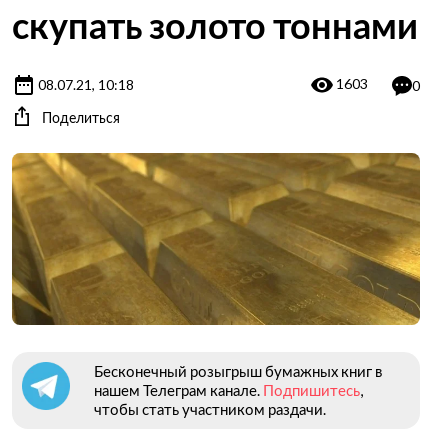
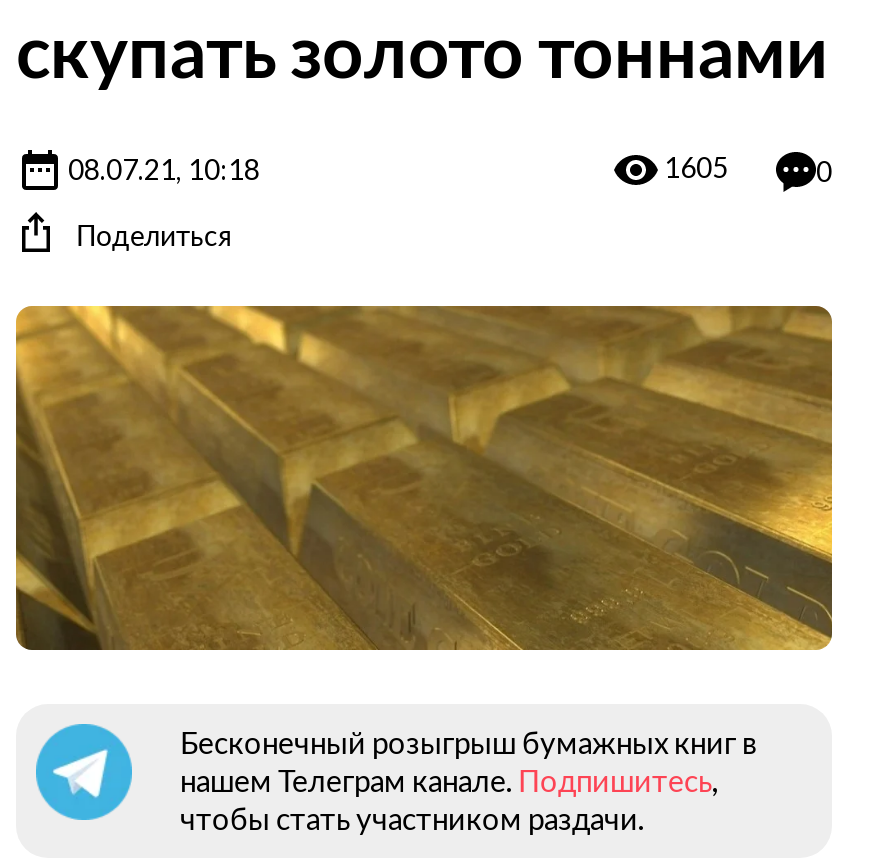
[336,75,368,92] 1603 -> [664,150,728,184] 1605

